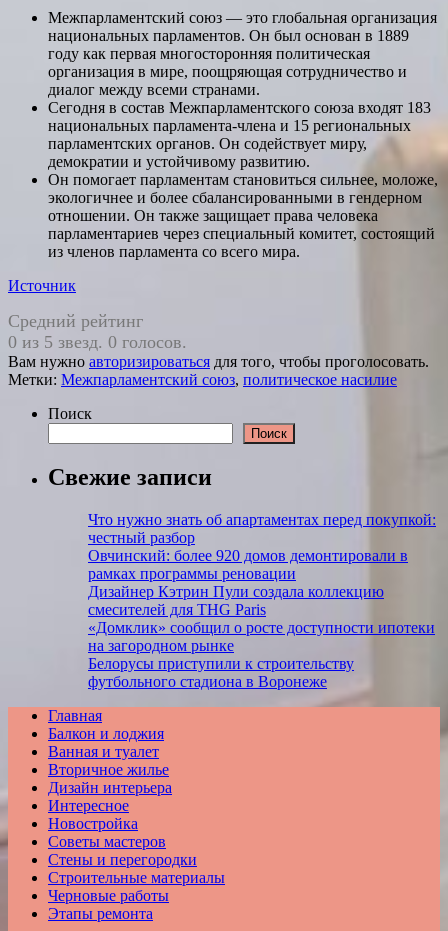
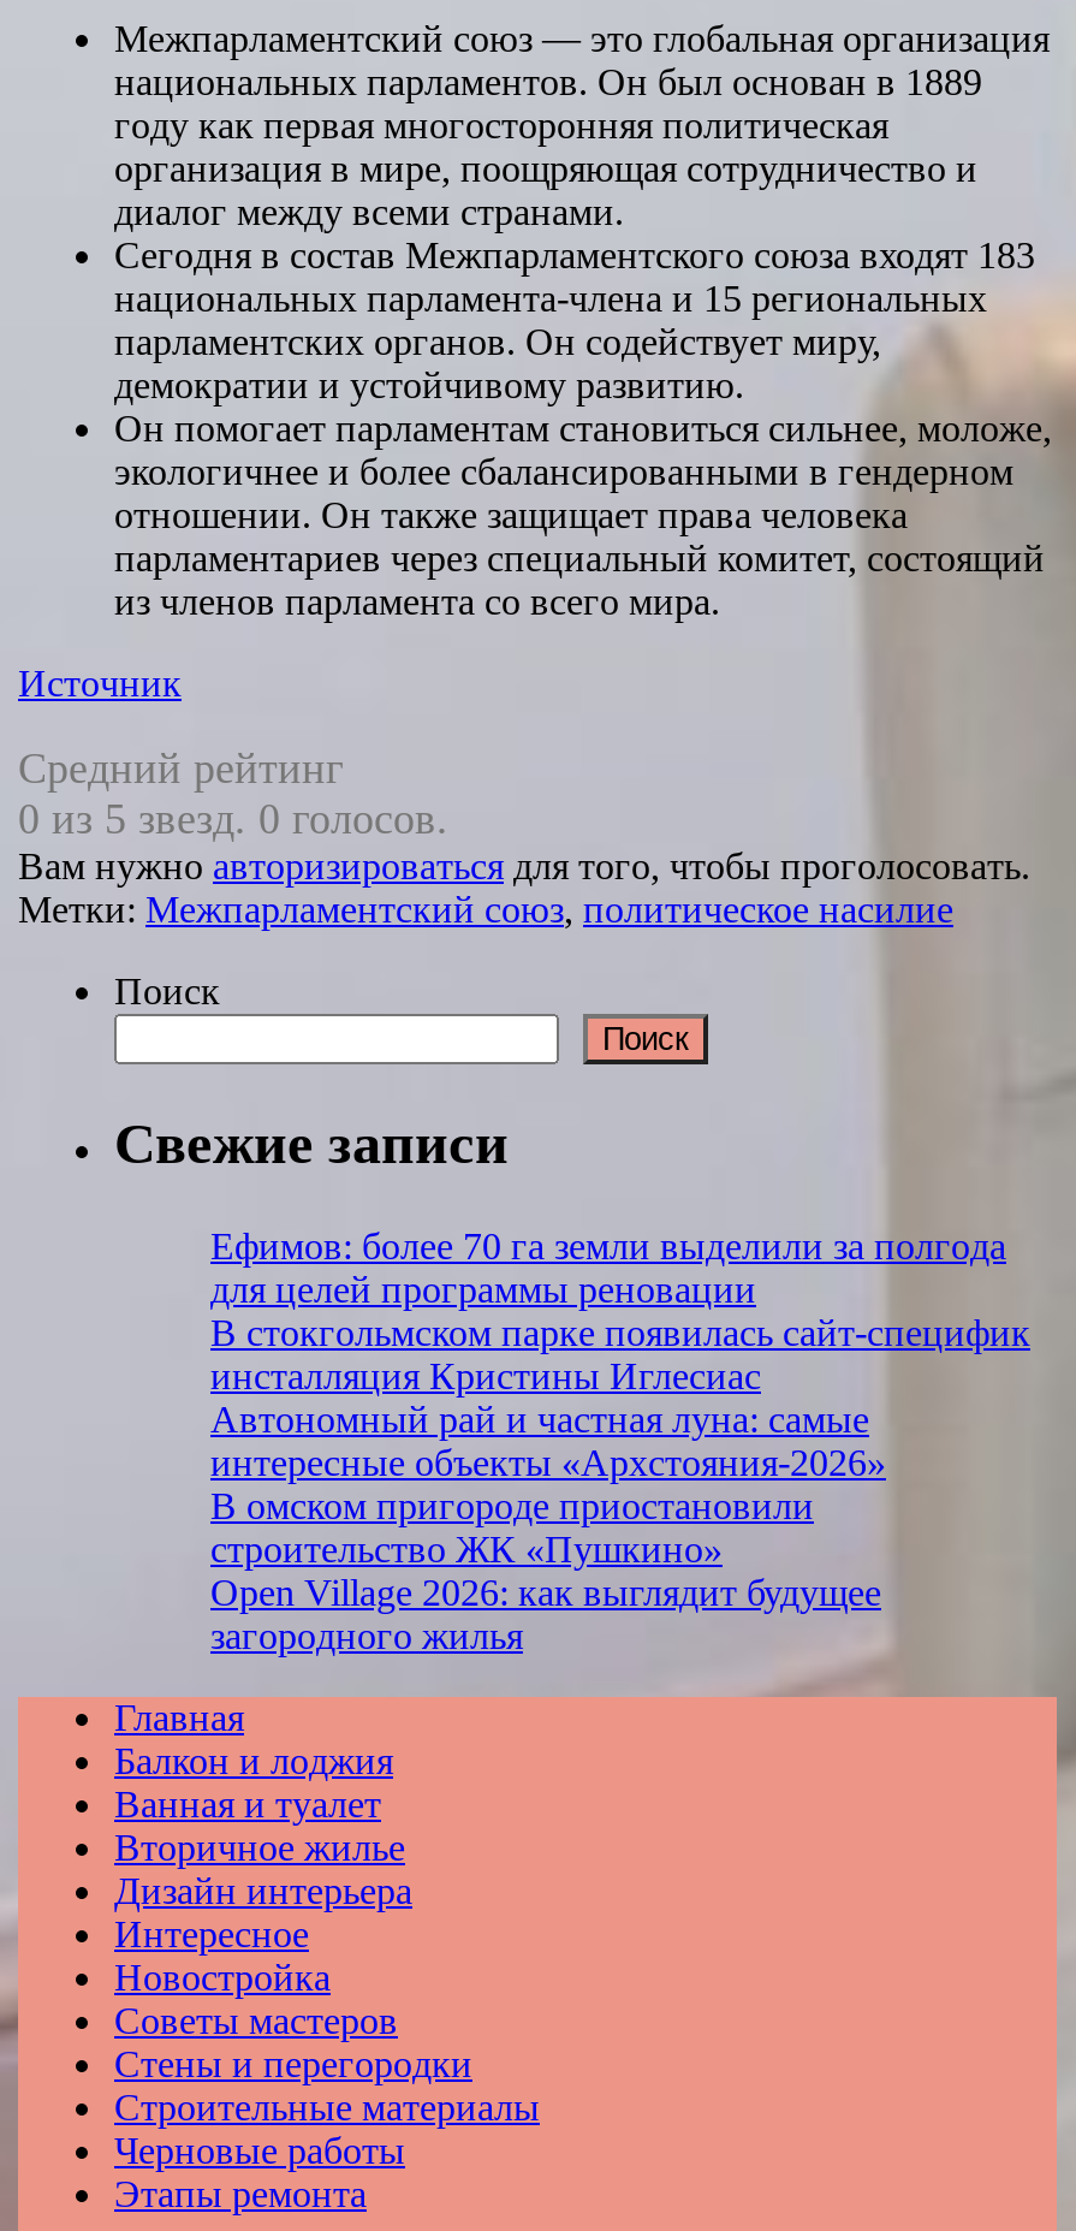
[88,511,436,690] Что нужно знать об апартаментах перед покупкой: | честный разбор | Овчинский: более 920 домов демонтировали в | рамках программы реновации | Дизайнер Кэтрин Пули создала коллекцию | смесителей для THG Paris | «Домклик» сообщил о росте доступности ипотеки | на загородном рынке | Белорусы приступили к строительству | футбольного стадиона в Воронеже -> [210,1225,1030,1655] Ефимов: более 70 га земли выделили за полгода | для целей программы реновации | В стокгольмском парке появилась сайт-специфик | инсталляция Кристины Иглесиас | Автономный рай и частная луна: самые | интересные объекты «Архстояния-2026» | В омском пригороде приостановили | строительство ЖК «Пушкино» | Open Village 2026: как выглядит будущее | загородного жилья

